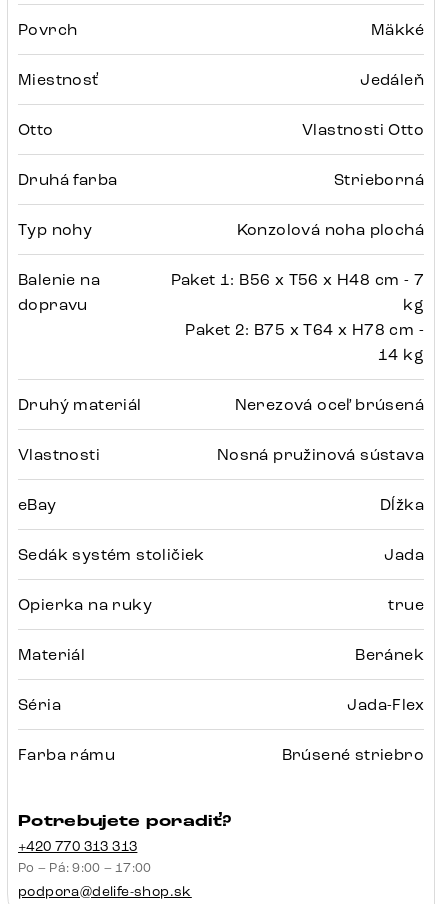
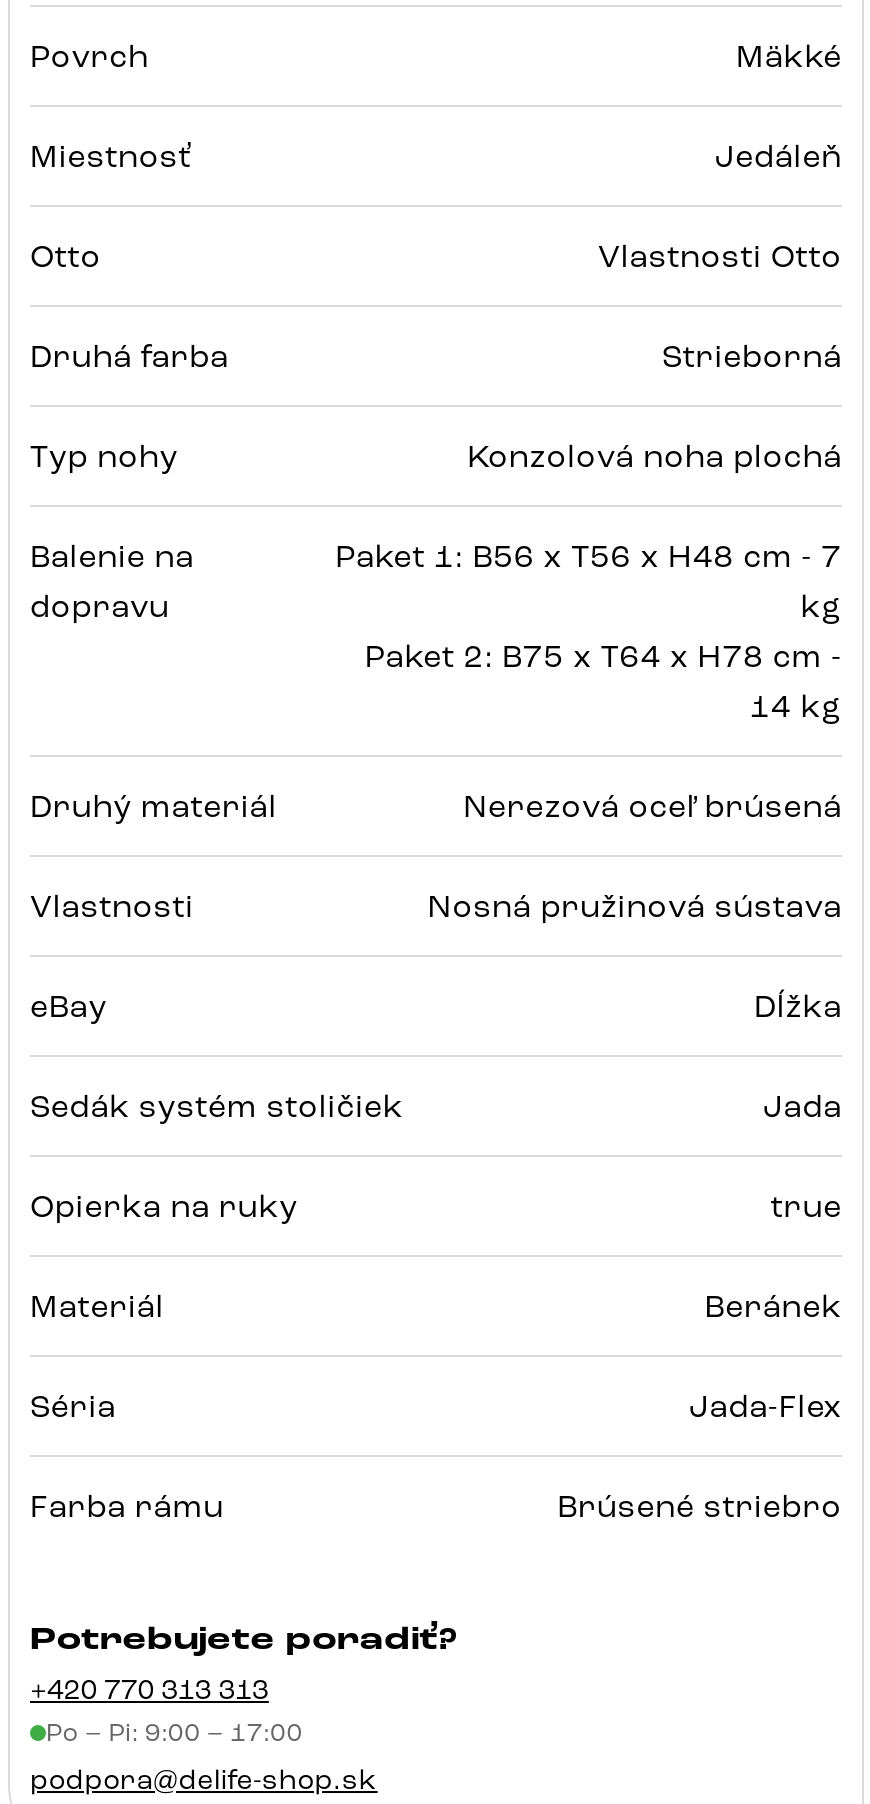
[18,860,151,876] Po – Pá: 9:00 – 17:00 -> [46,1717,303,1749] Po – Pi: 9:00 – 17:00

